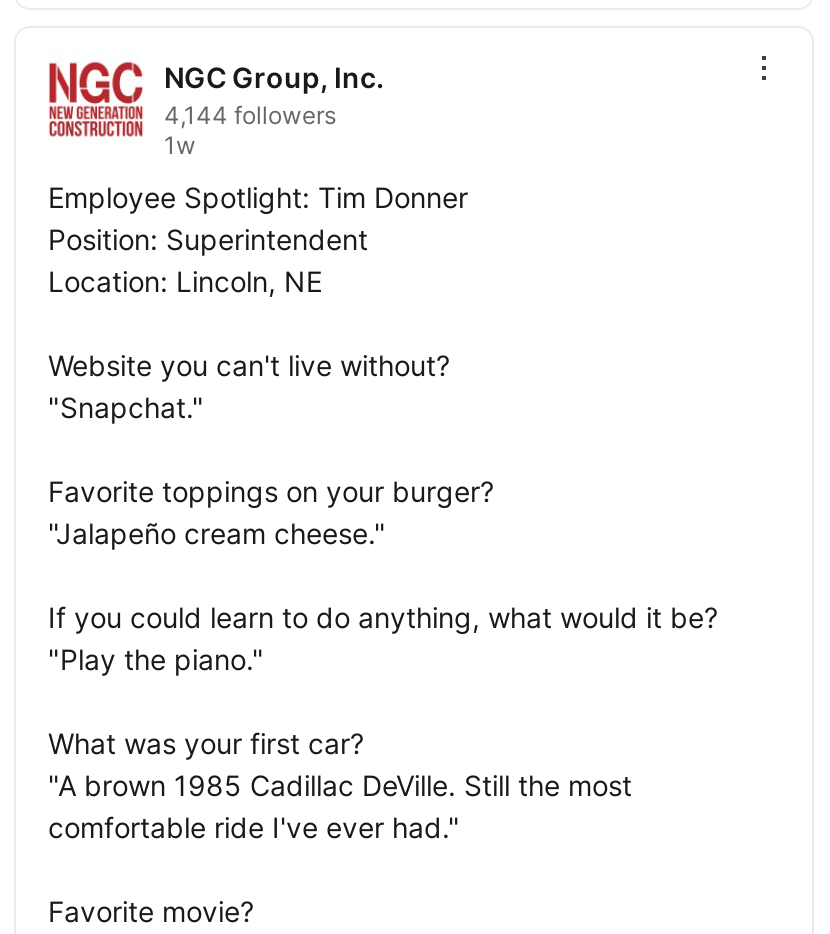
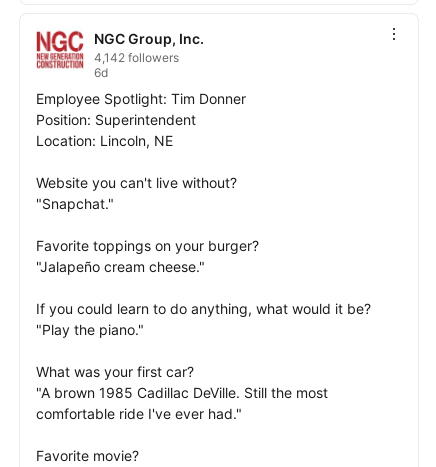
[164,100,336,160] 4,144 followers | 1w -> [94,50,179,80] 4,142 followers | 6d

